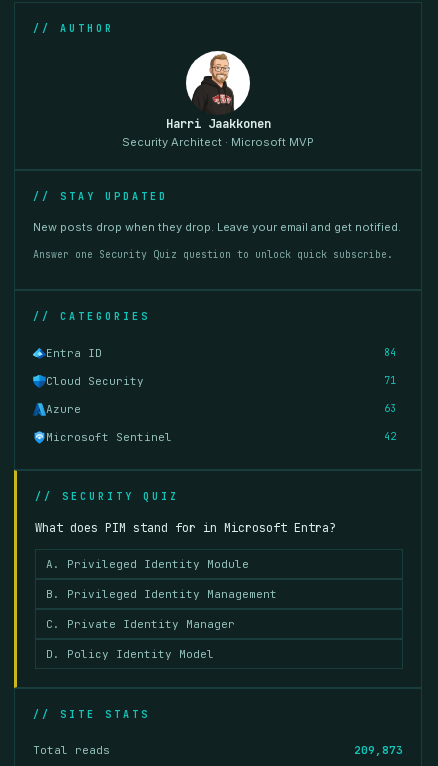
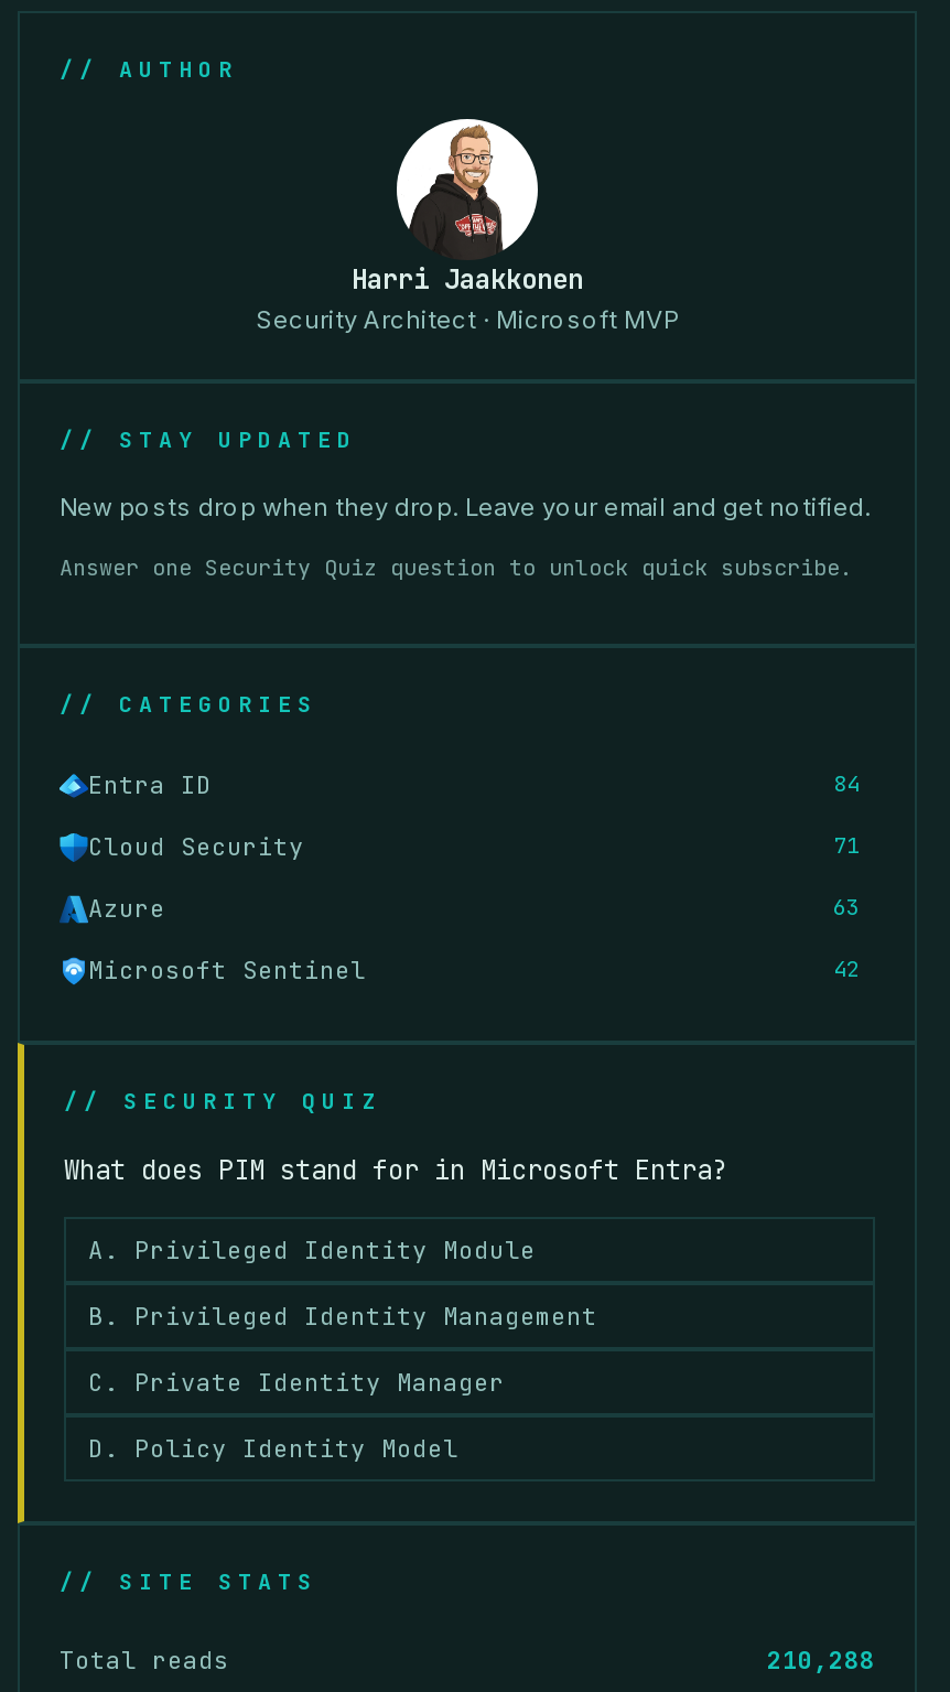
[354,743,403,757] 209,873 -> [767,1645,875,1675] 210,288

